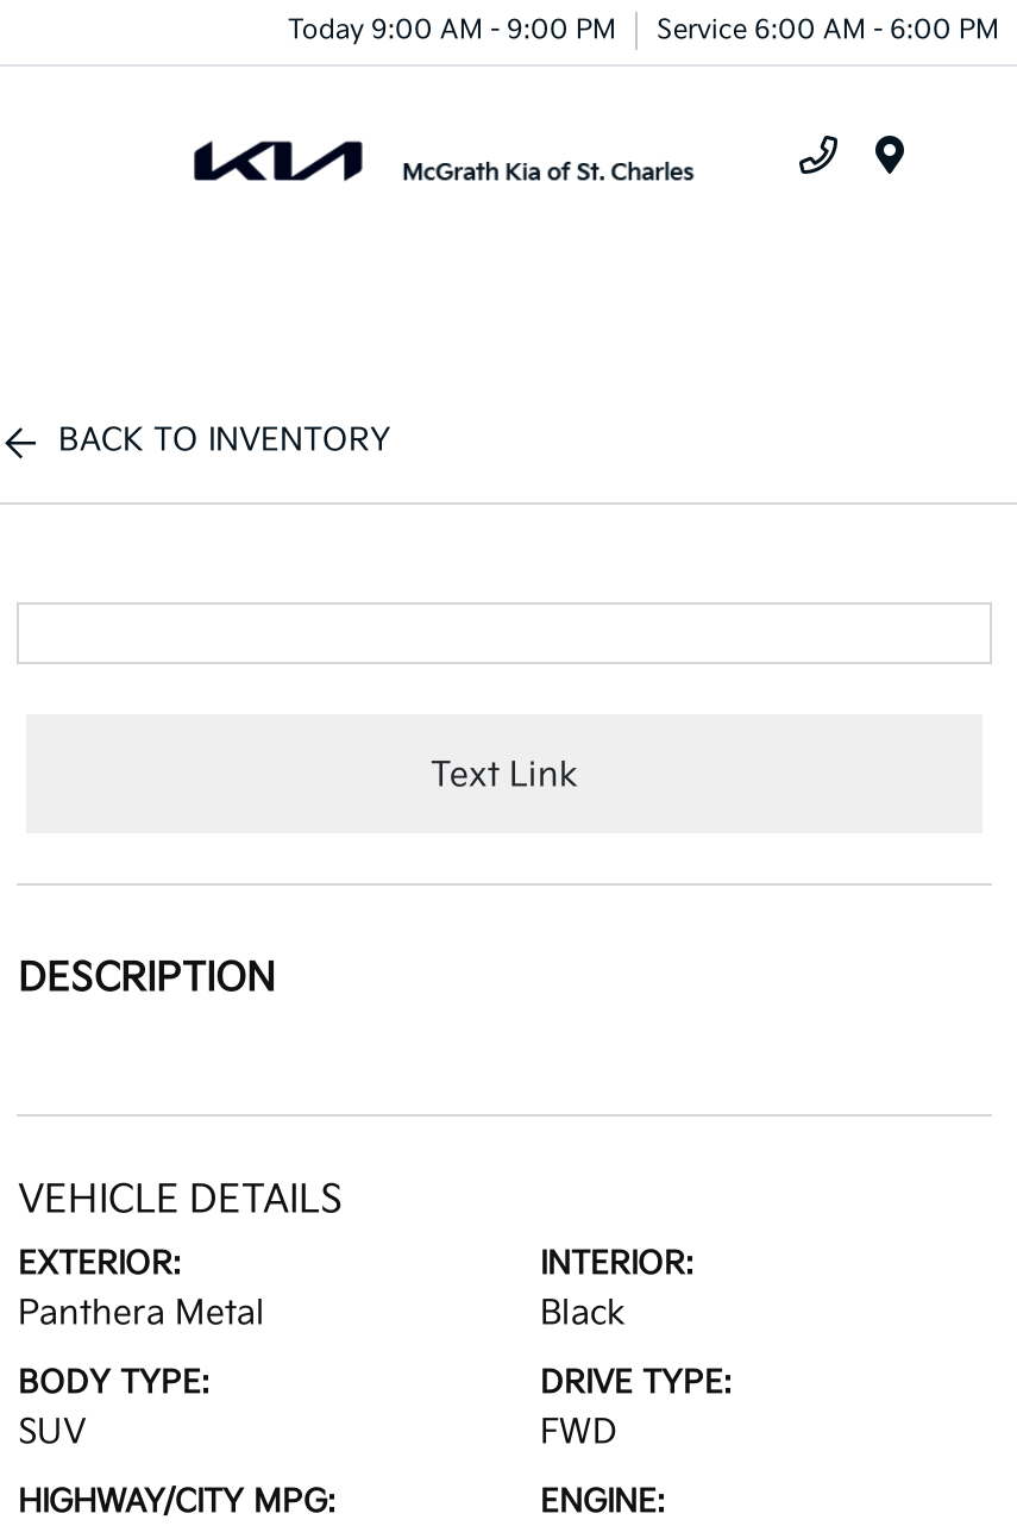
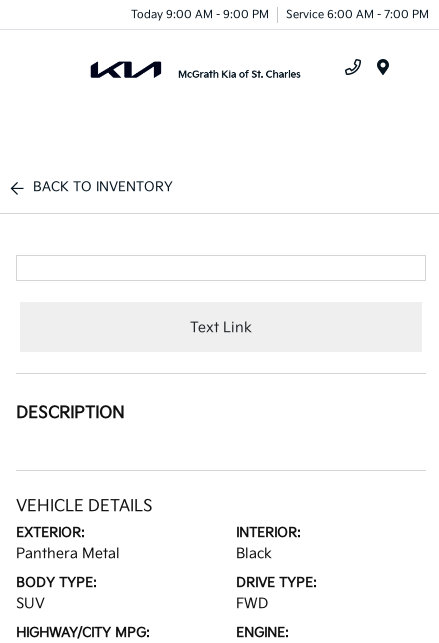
[288,13,999,44] Today 9:00 AM - 9:00 PM Service 6:00 AM - 6:00 PM -> [131,7,429,20] Today 9:00 AM - 9:00 PM Service 6:00 AM - 7:00 PM

